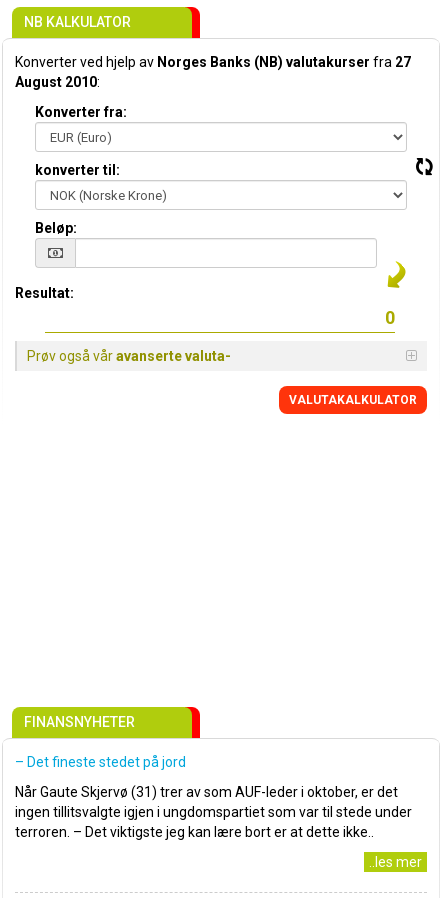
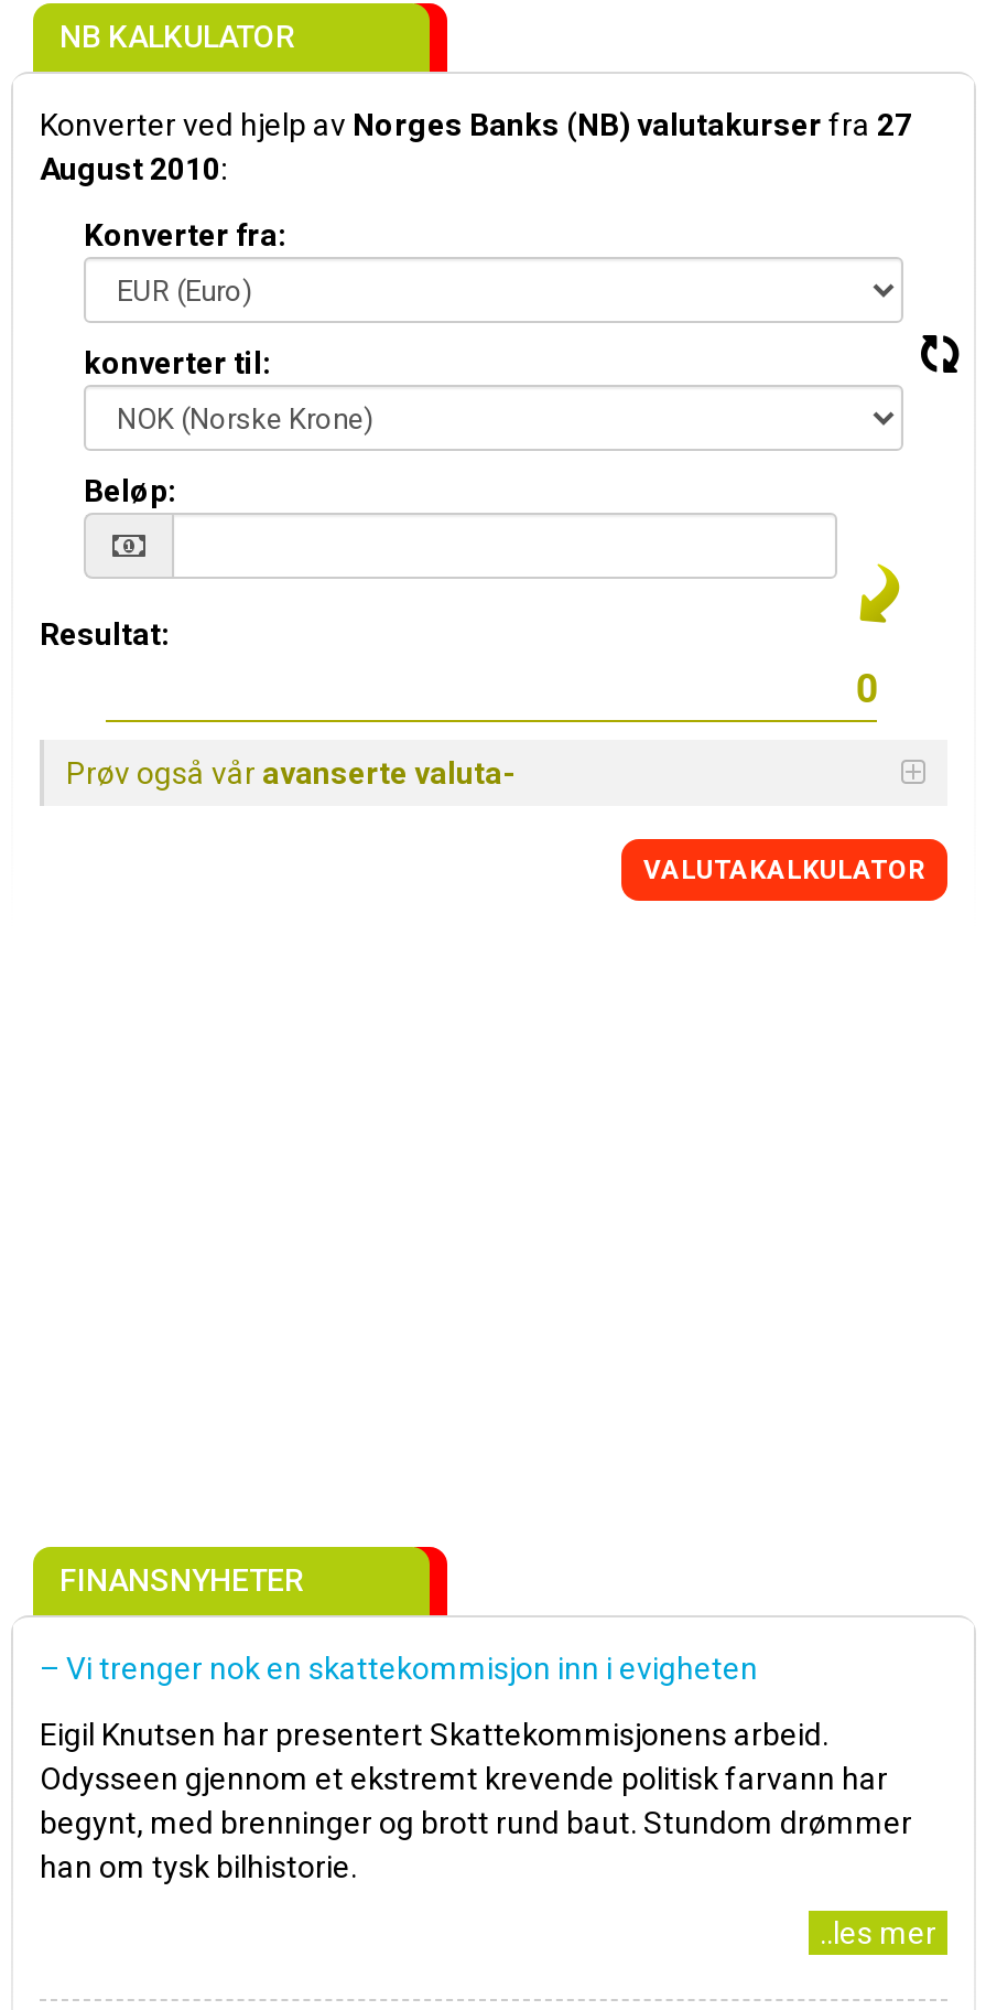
[15,754,186,770] – Det fineste stedet på jord -> [40,1651,758,1686] – Vi trenger nok en skattekommisjon inn i evigheten
[15,784,412,840] Når Gaute Skjervø (31) trer av som AUF-leder i oktober, er det | ingen tillitsvalgte igjen i ungdomspartiet som var til stede under | terroren. – Det viktigste jeg kan lære bort er at dette ikke.. -> [40,1717,912,1884] Eigil Knutsen har presentert Skattekommisjonens arbeid. | Odysseen gjennom et ekstremt krevende politisk farvann har | begynt, med brenninger og brott rund baut. Stundom drømmer | han om tysk bilhistorie.

